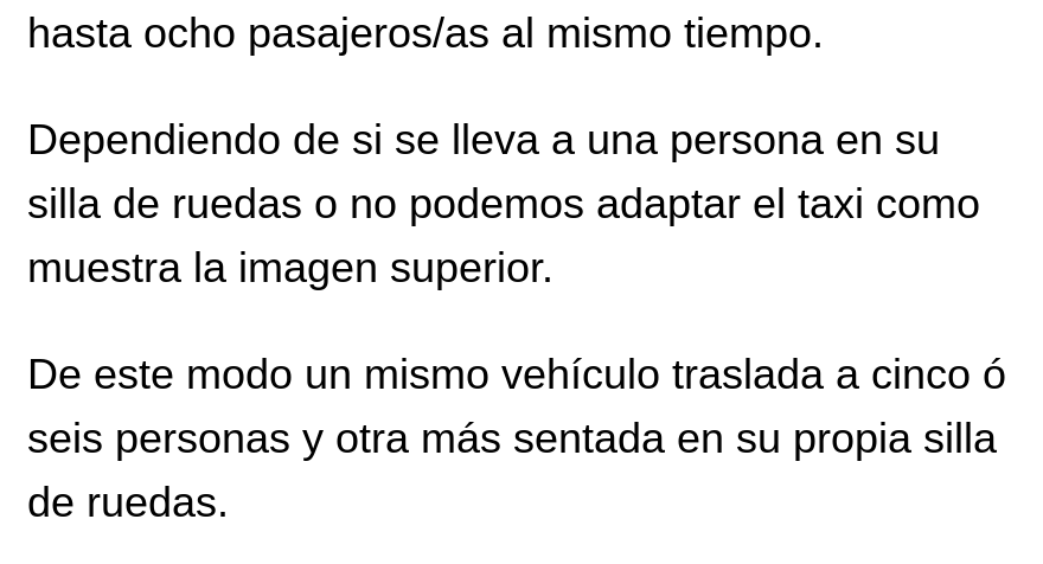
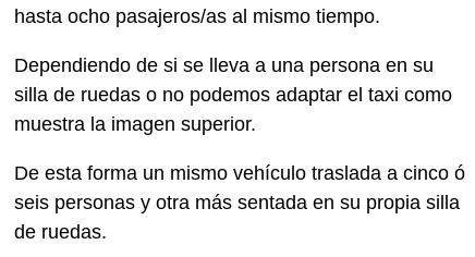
[27,352,1006,399] De este modo un mismo vehículo traslada a cinco ó -> [14,162,465,184] De esta forma un mismo vehículo traslada a cinco ó

